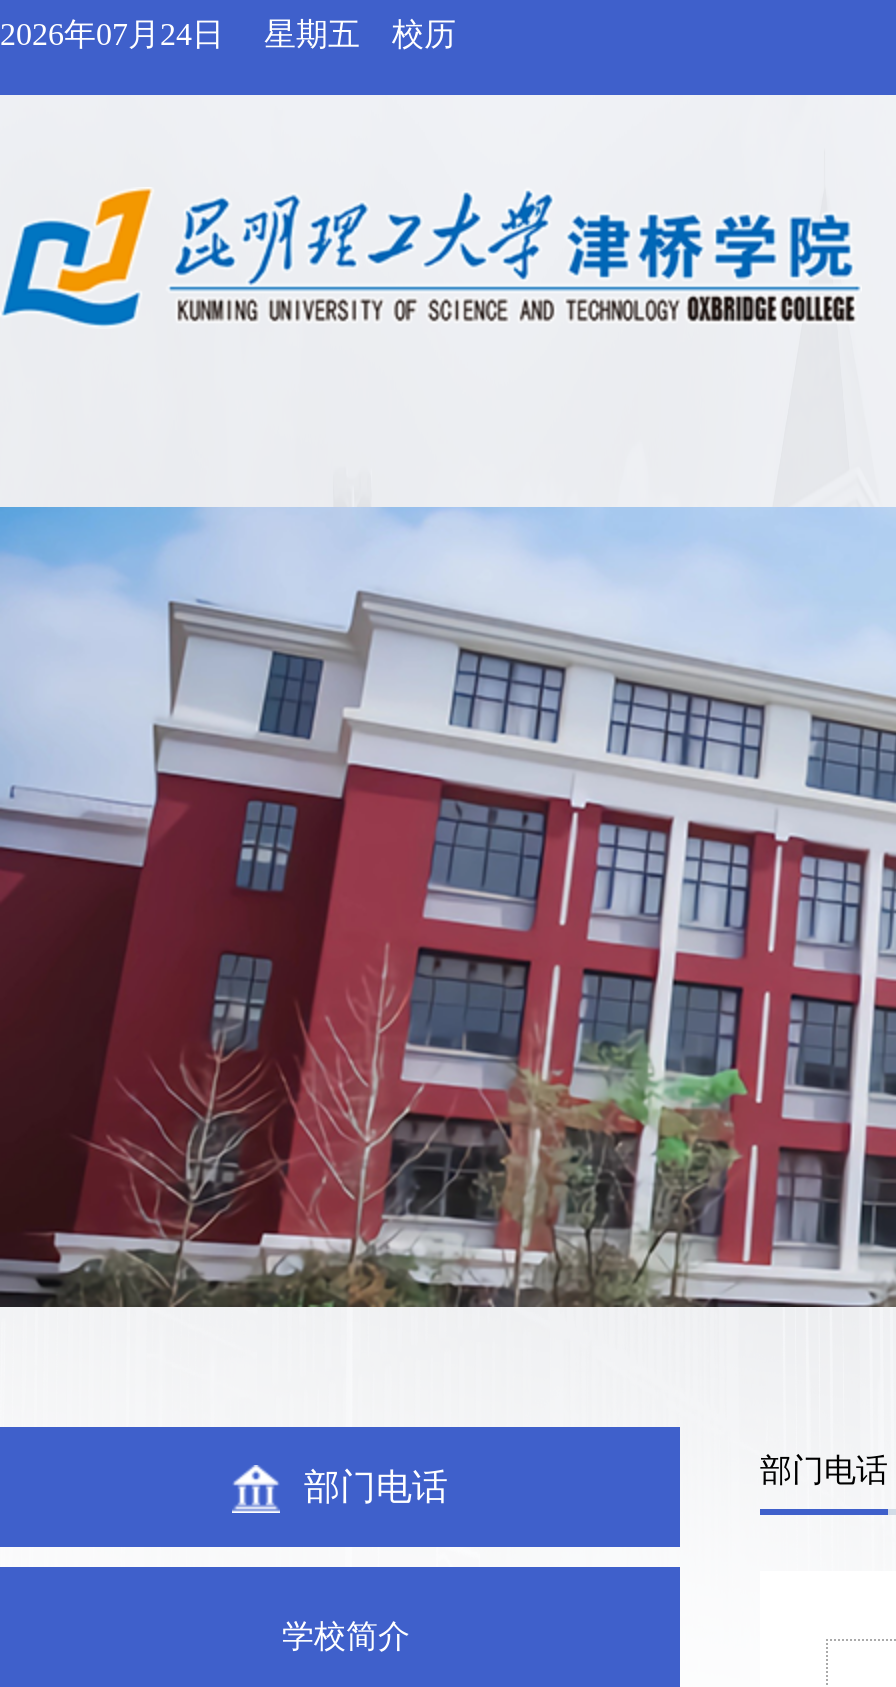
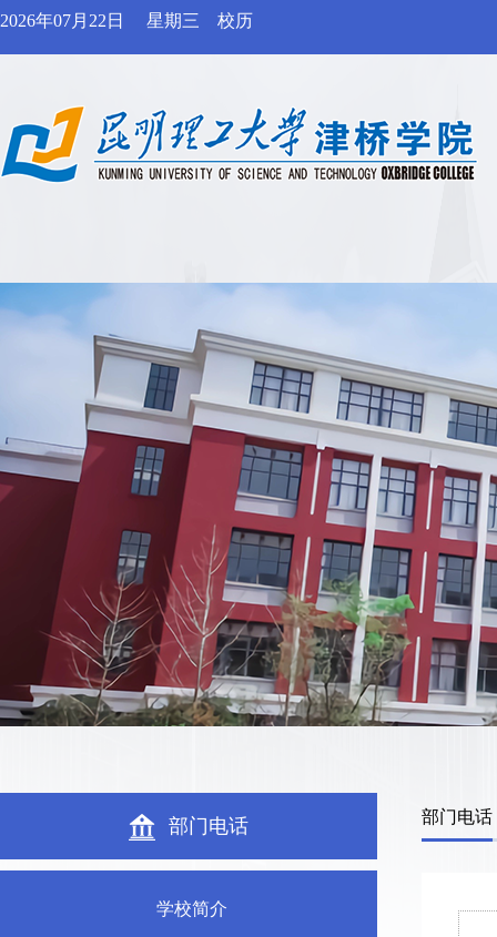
[0,17,224,51] 2026年07月24日 -> [0,11,124,30] 2026年07月22日
[264,17,360,51] 星期五 -> [146,11,200,30] 星期三

